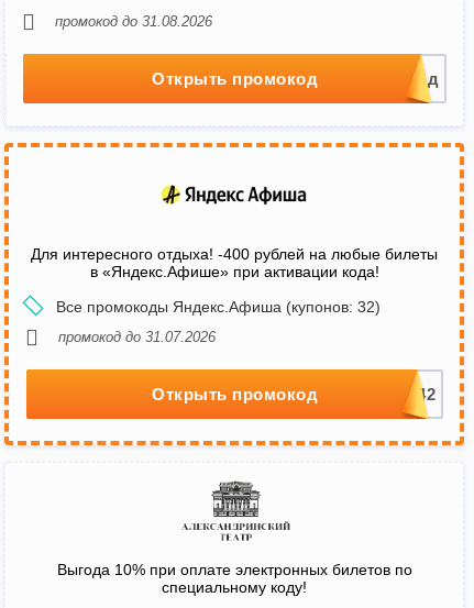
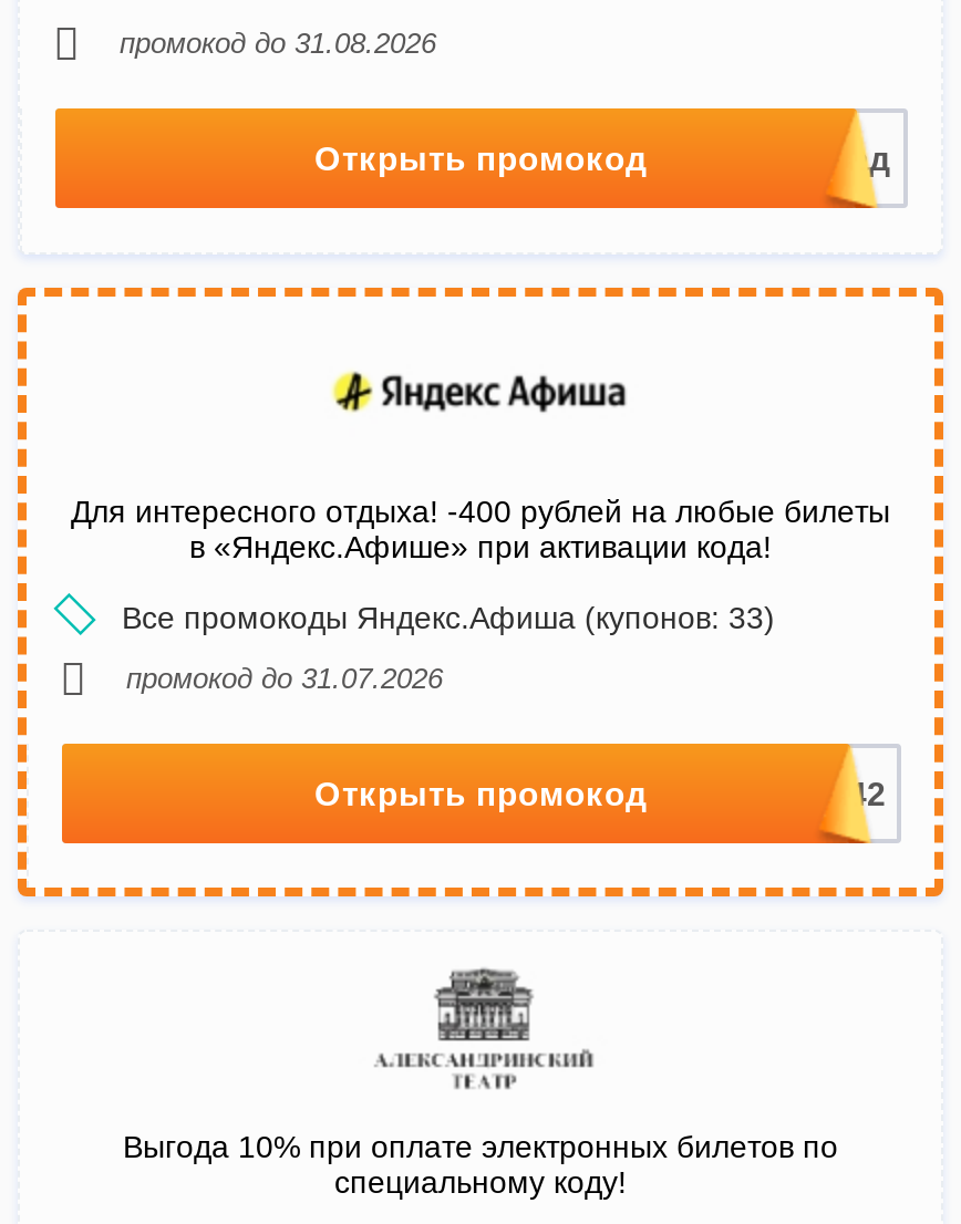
[56,298,381,316] Все промокоды Яндекс.Афиша (купонов: 32) -> [122,600,775,635] Все промокоды Яндекс.Афиша (купонов: 33)

